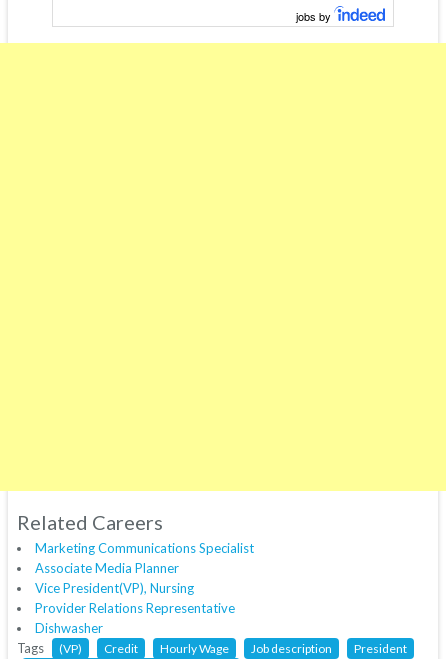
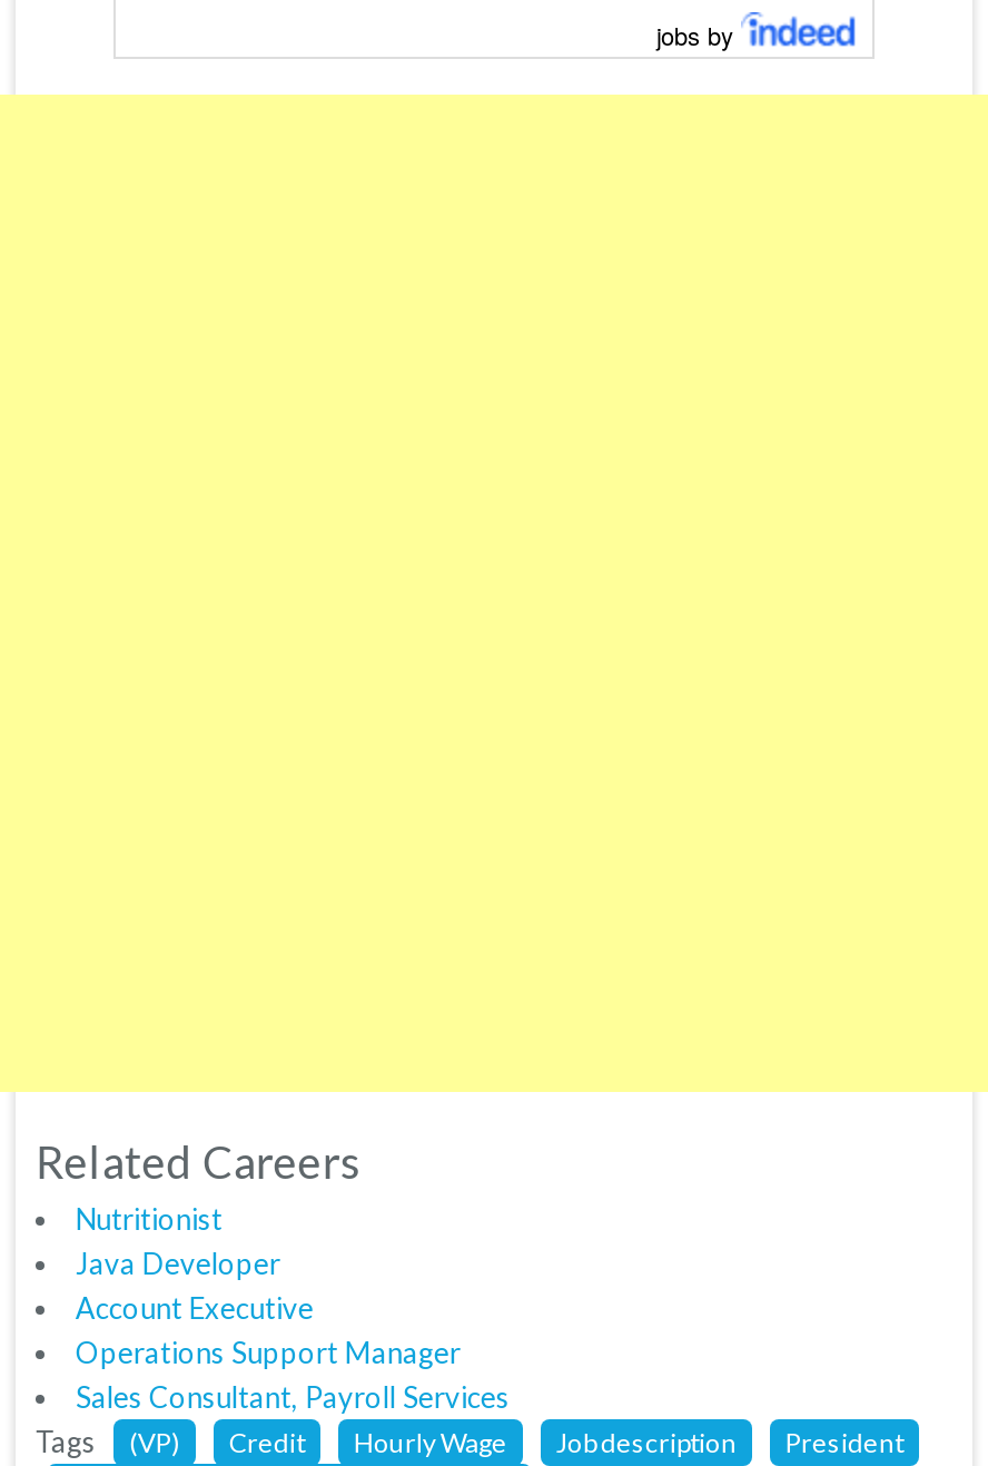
[35,540,254,636] Marketing Communications Specialist | Associate Media Planner | Vice President(VP), Nursing | Provider Relations Representative | Dishwasher -> [75,1202,509,1415] Nutritionist | Java Developer | Account Executive | Operations Support Manager | Sales Consultant, Payroll Services

